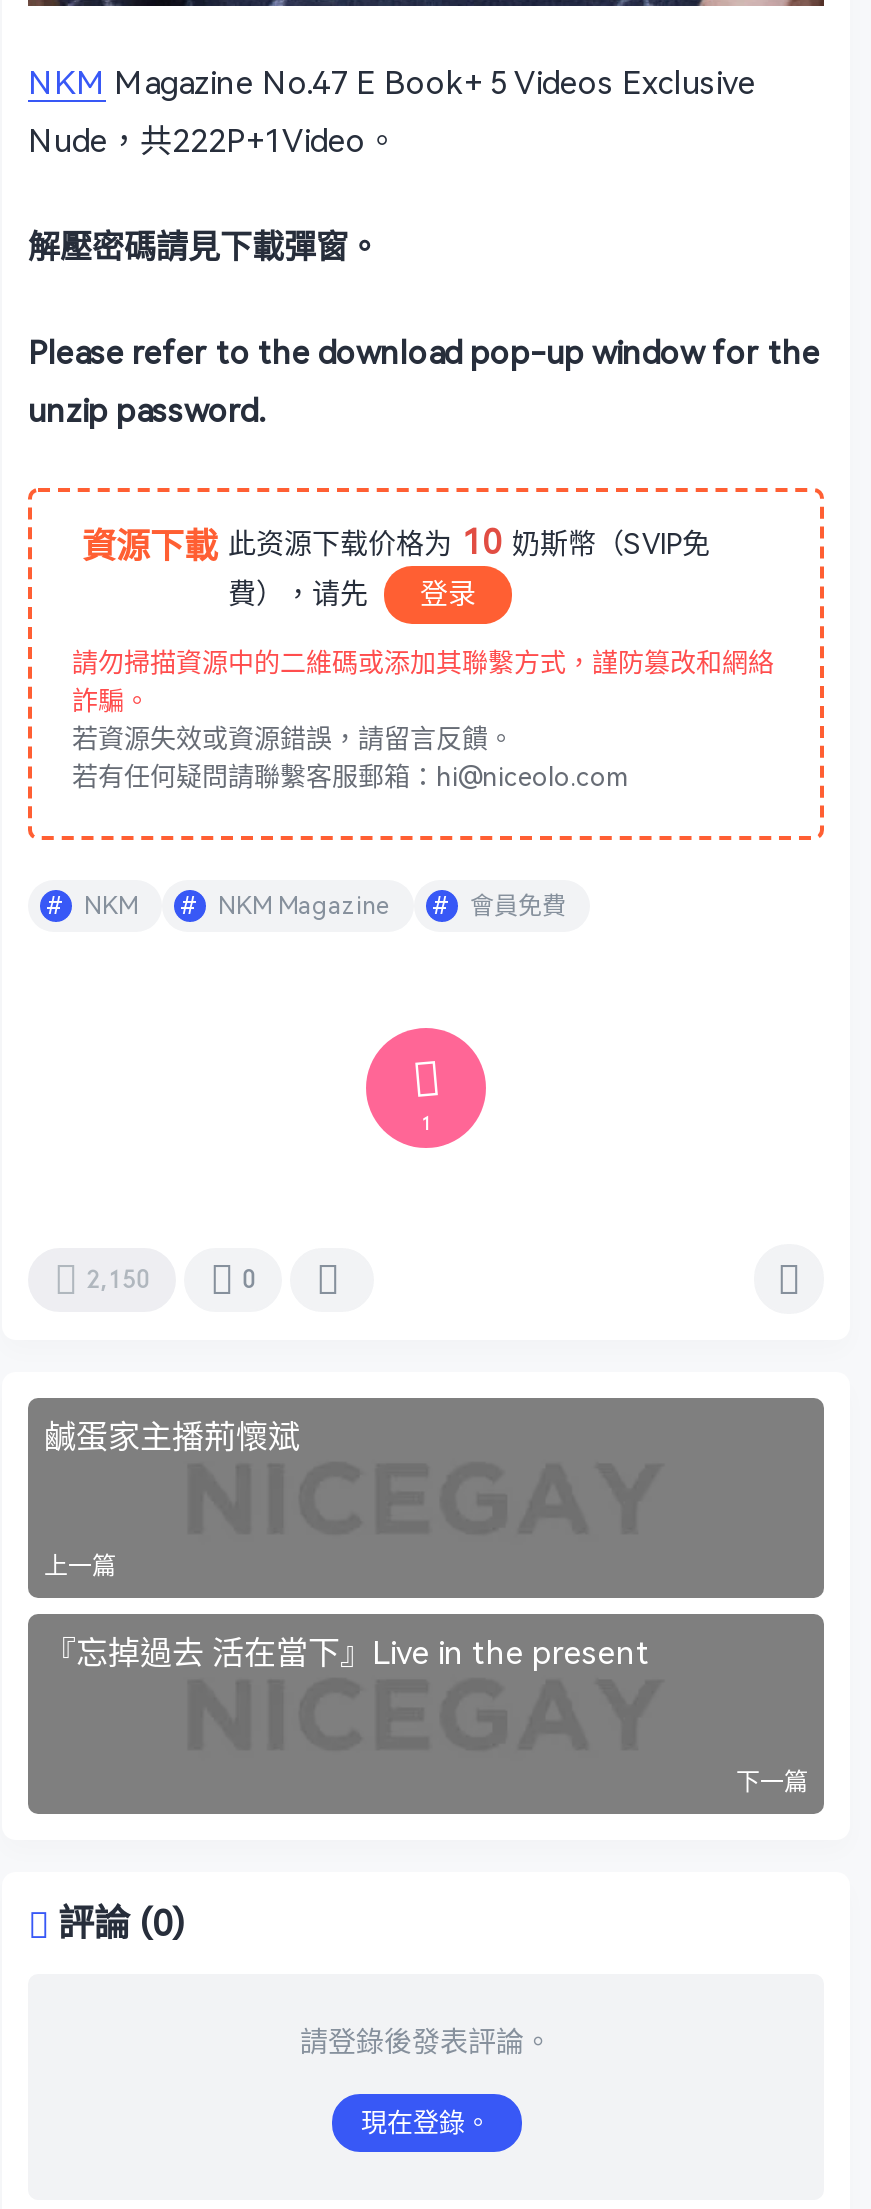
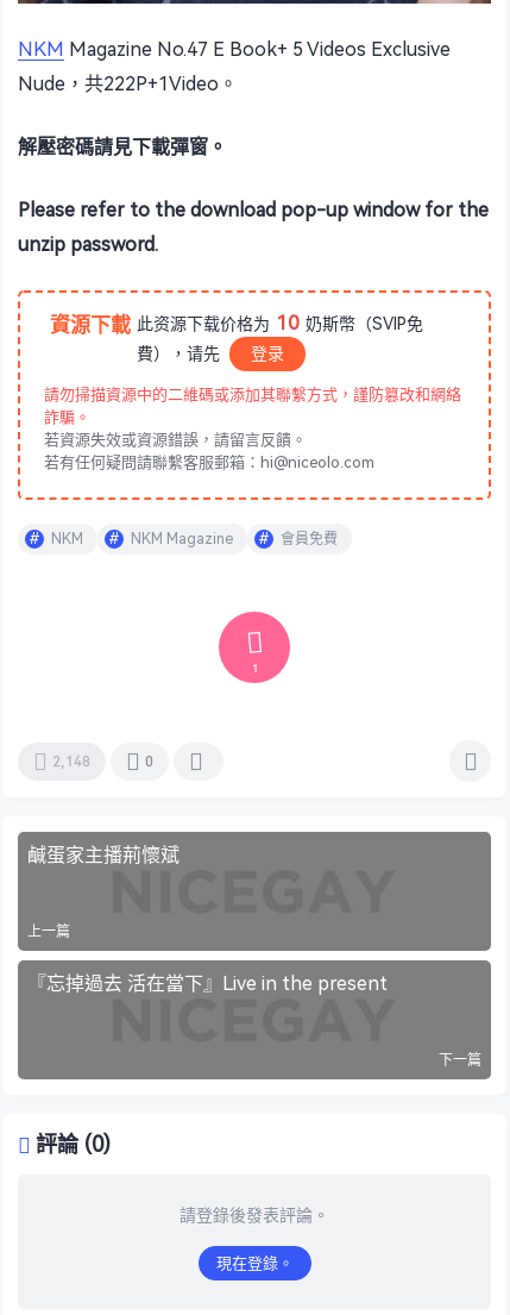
[86,1262,150,1294] 2,150 -> [52,751,90,770] 2,148

